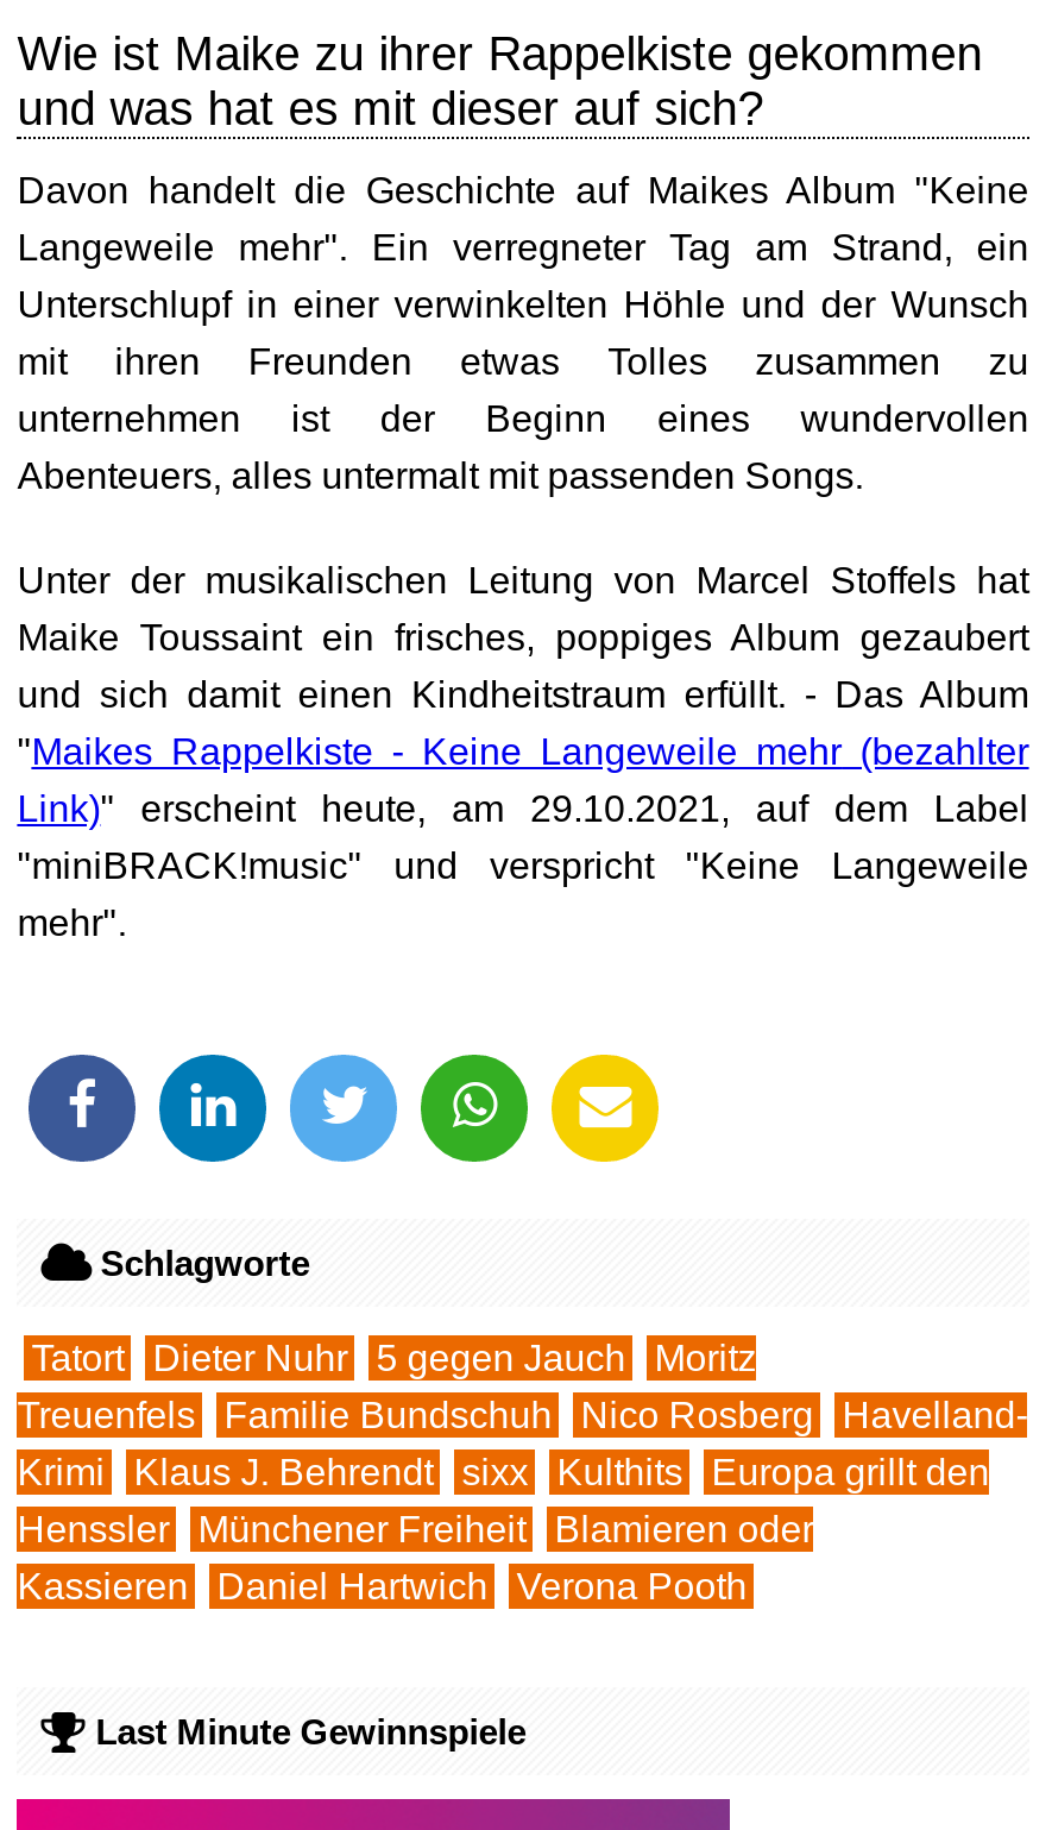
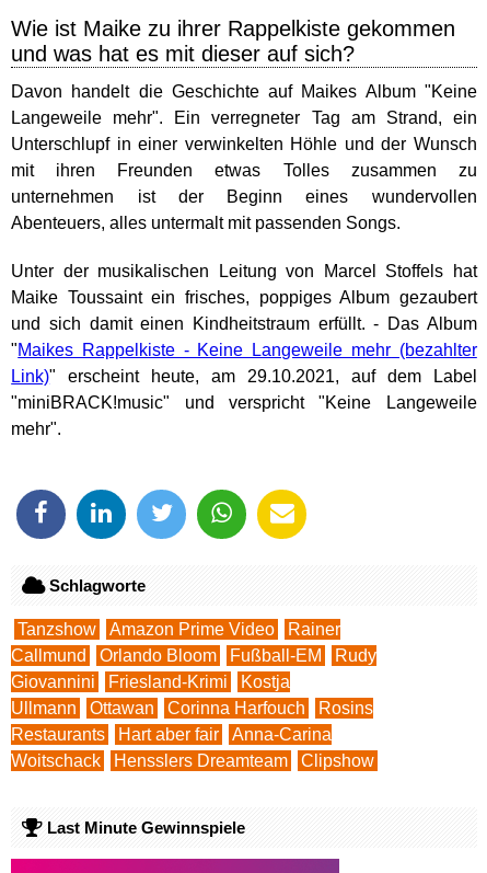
[17,1338,1028,1606] Tatort | Dieter Nuhr | 5 gegen Jauch | Moritz | Treuenfels | Familie Bundschuh | Nico Rosberg | Havelland- | Krimi | Klaus J. Behrendt | sixx | Kulthits | Europa grillt den | Henssler | Münchener Freiheit | Blamieren oder | Kassieren | Daniel Hartwich | Verona Pooth -> [11,620,377,770] Tanzshow | Amazon Prime Video | Rainer | Callmund | Orlando Bloom | Fußball-EM | Rudy | Giovannini | Friesland-Krimi | Kostja | Ullmann | Ottawan | Corinna Harfouch | Rosins | Restaurants | Hart aber fair | Anna-Carina | Woitschack | Hensslers Dreamteam | Clipshow

